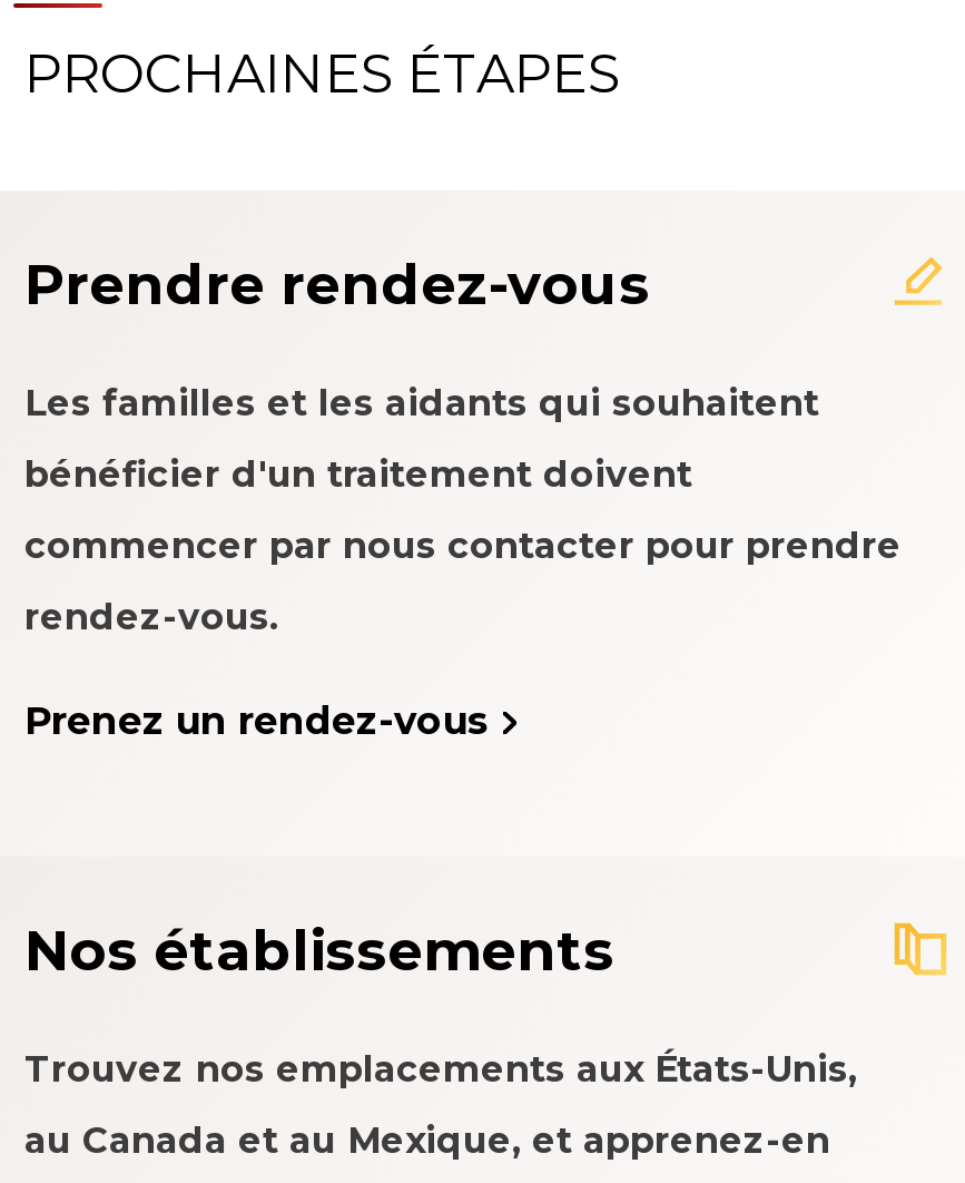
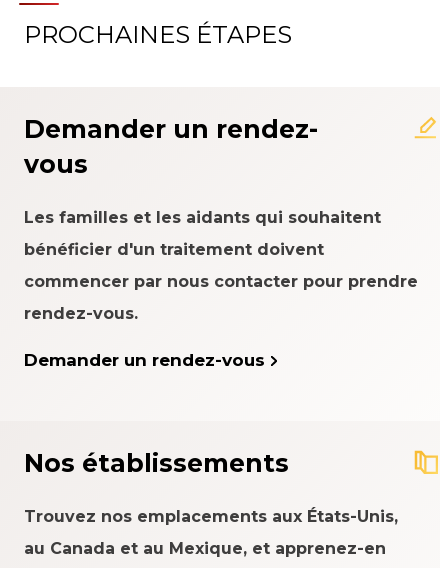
[24,250,650,317] Prendre rendez-vous -> [24,114,318,179] Demander un rendez- | vous
[24,698,490,742] Prenez un rendez-vous -> [24,350,265,370] Demander un rendez-vous

